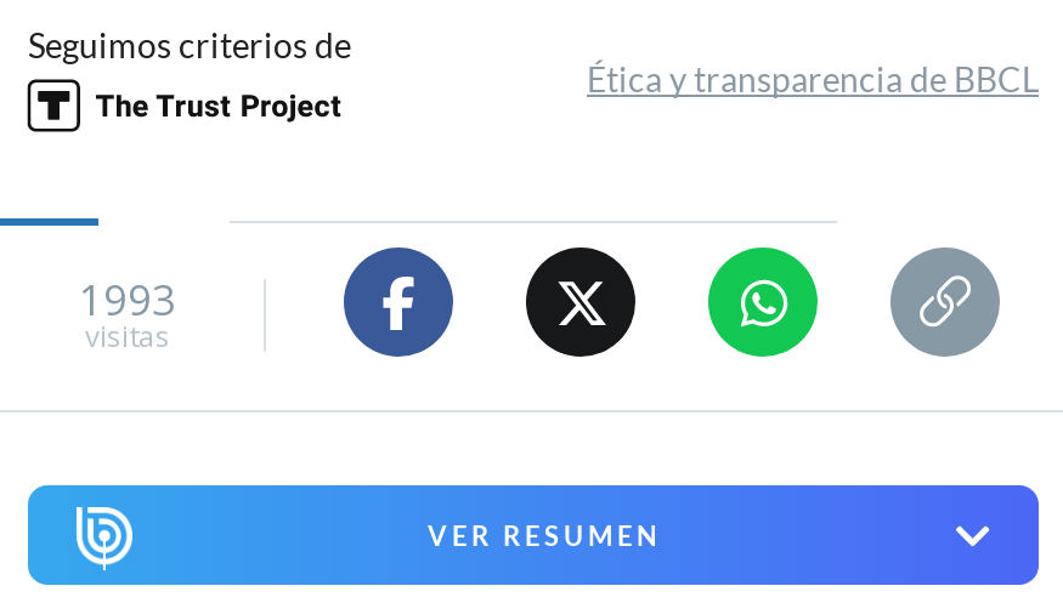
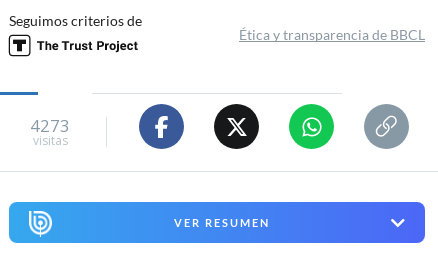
[79,272,176,328] 1993 -> [30,114,70,137] 4273

